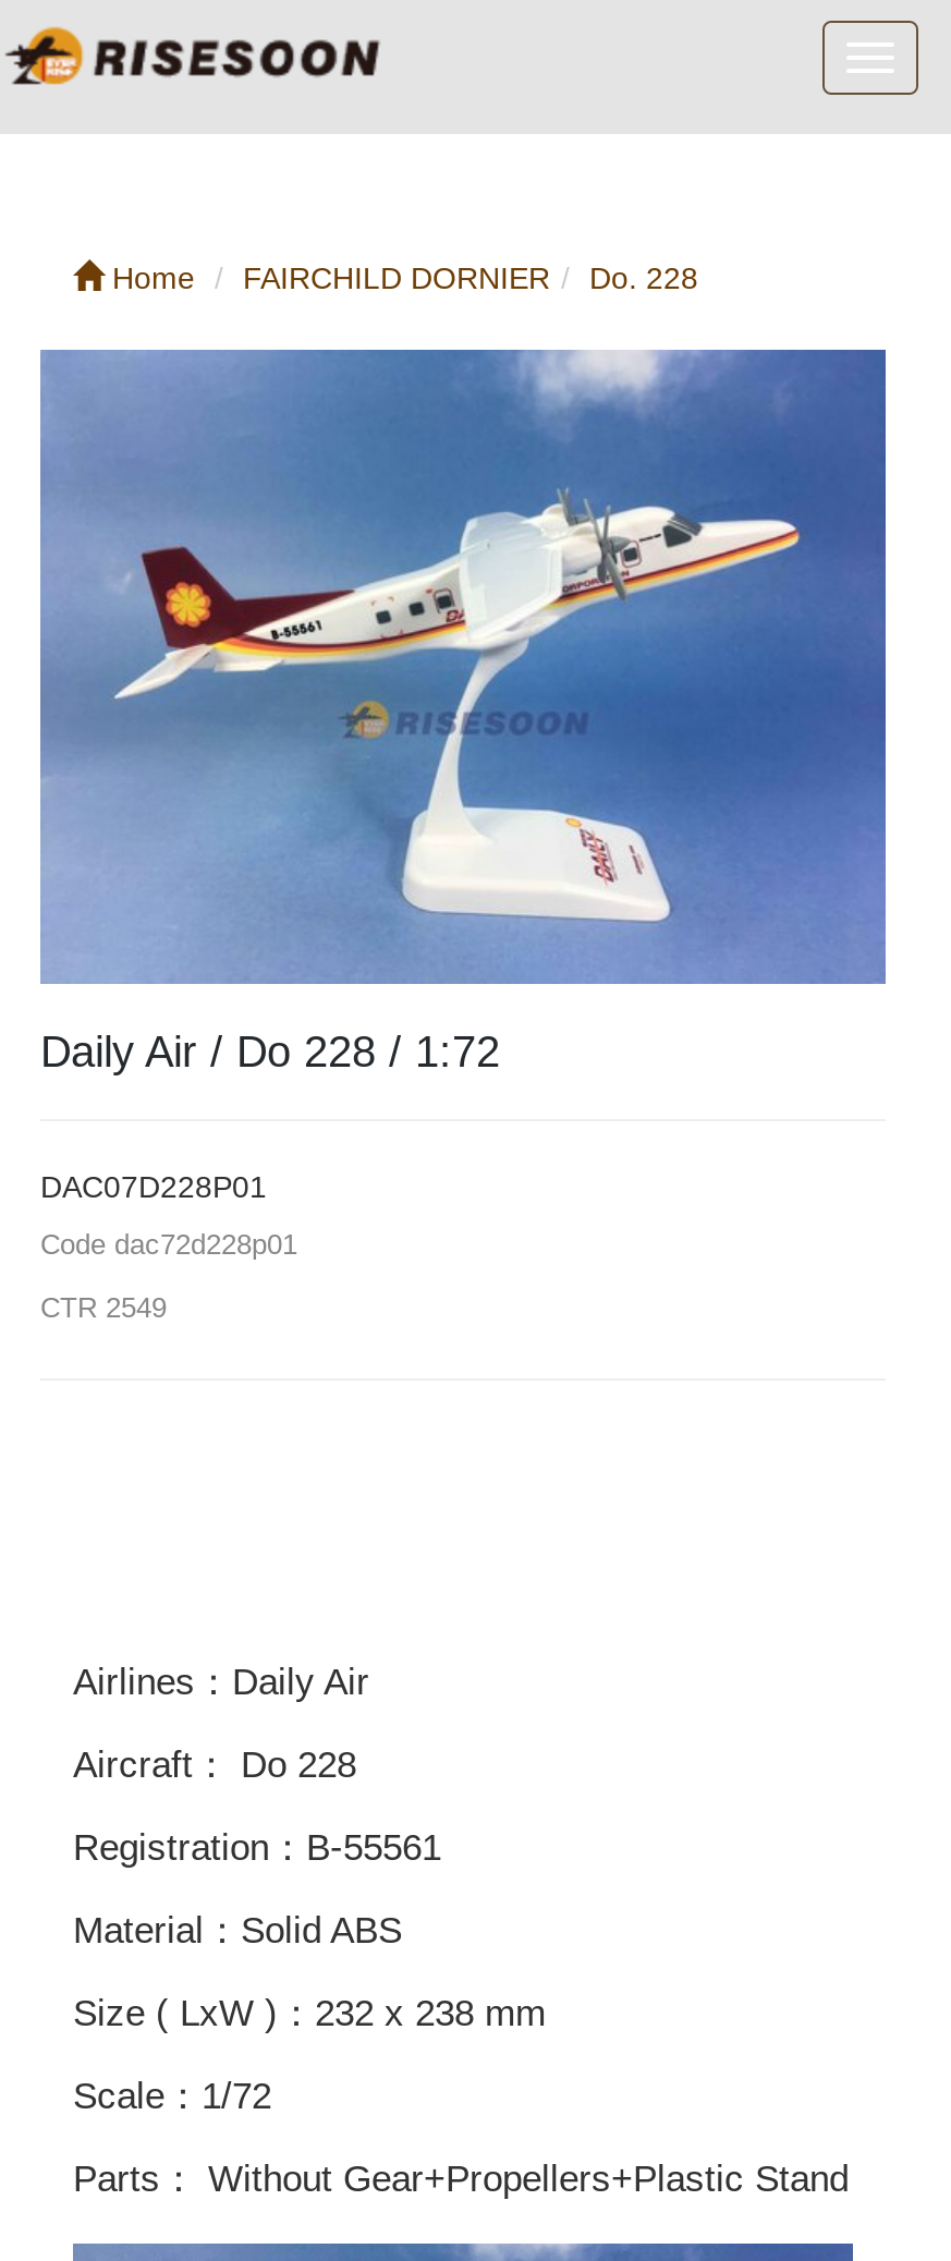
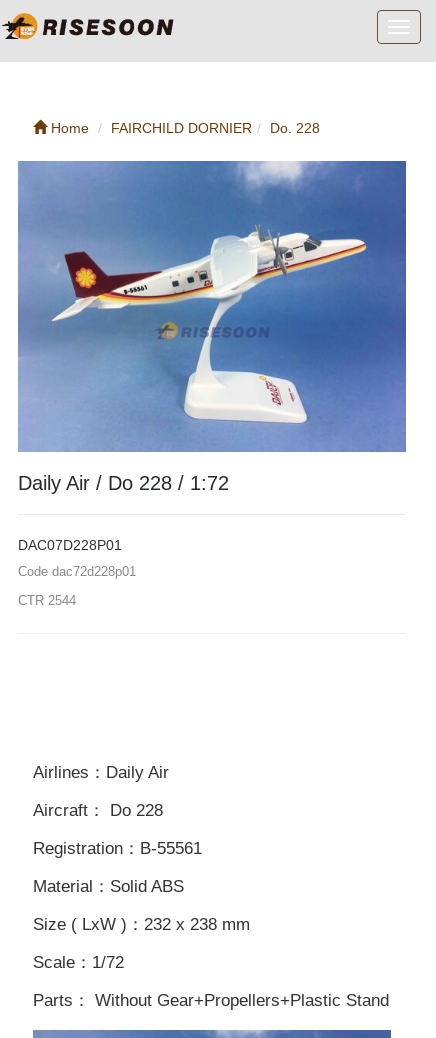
[40,1291,167,1324] CTR 2549 -> [18,593,76,608] CTR 2544

